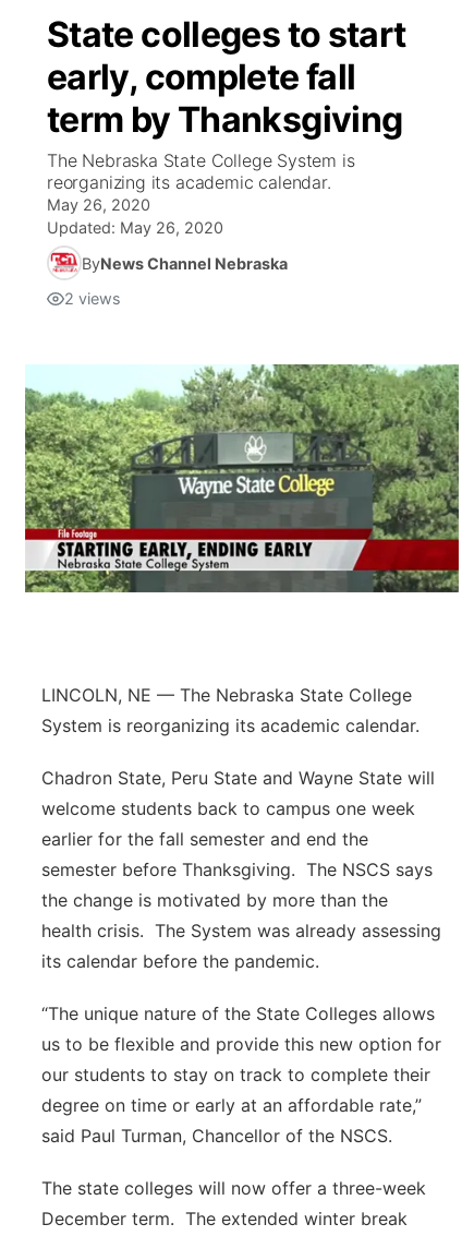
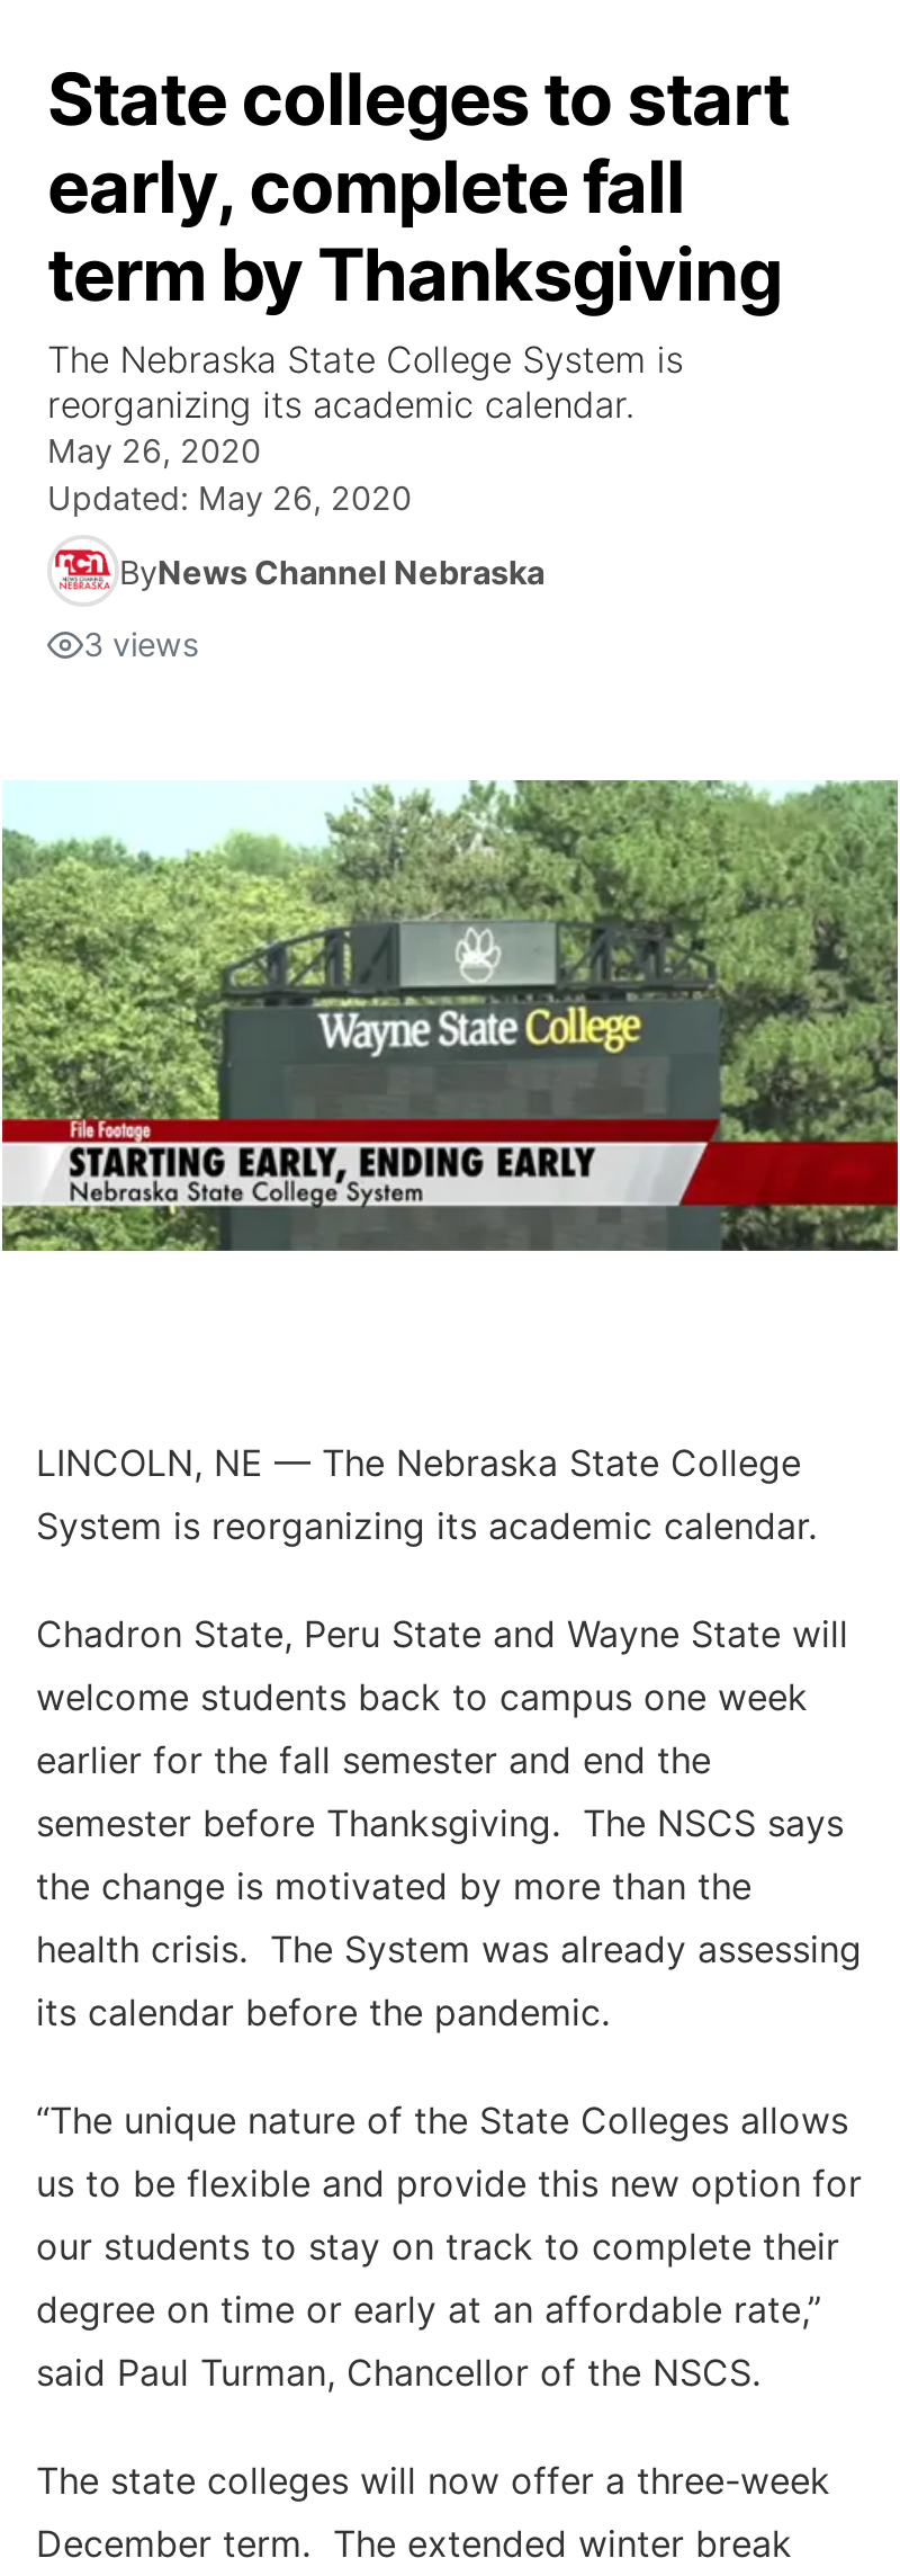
[64,289,121,308] 2 views -> [83,625,200,663] 3 views

